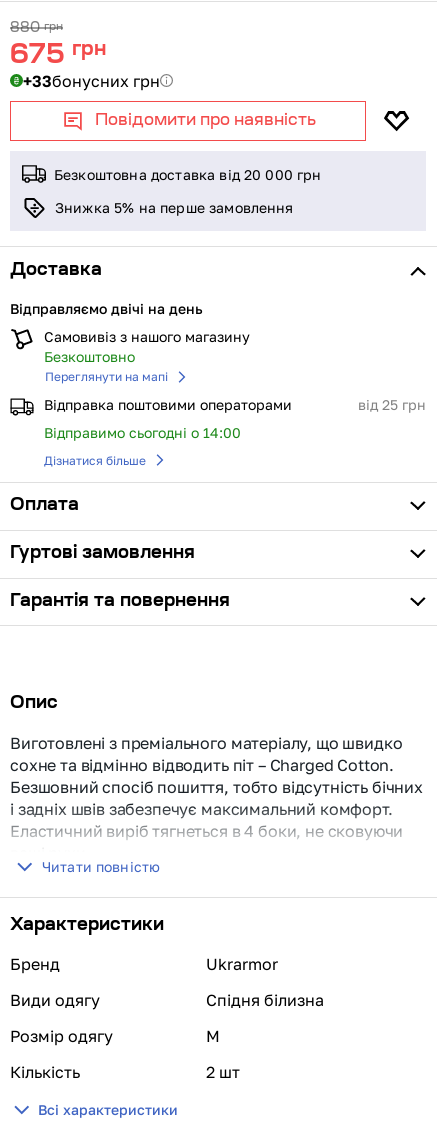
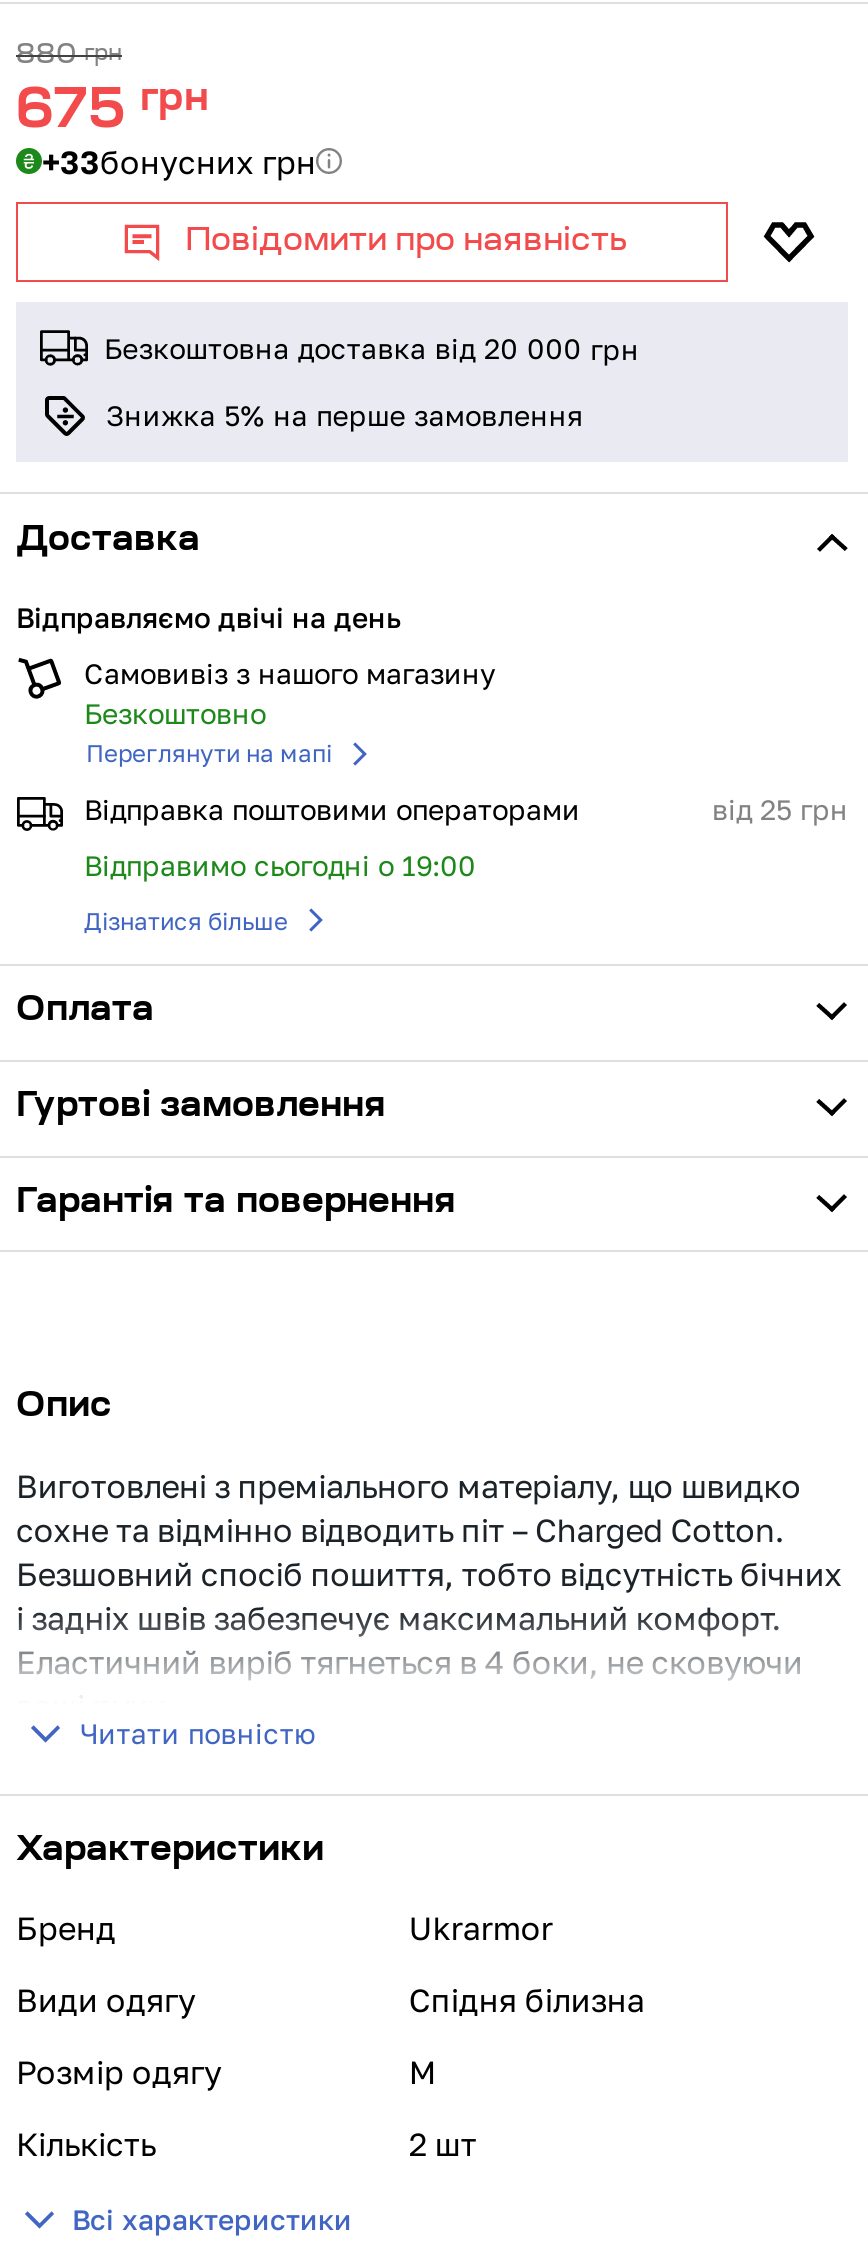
[44,424,241,441] Відправимо сьогодні о 14:00 -> [84,848,476,882] Відправимо сьогодні о 19:00

